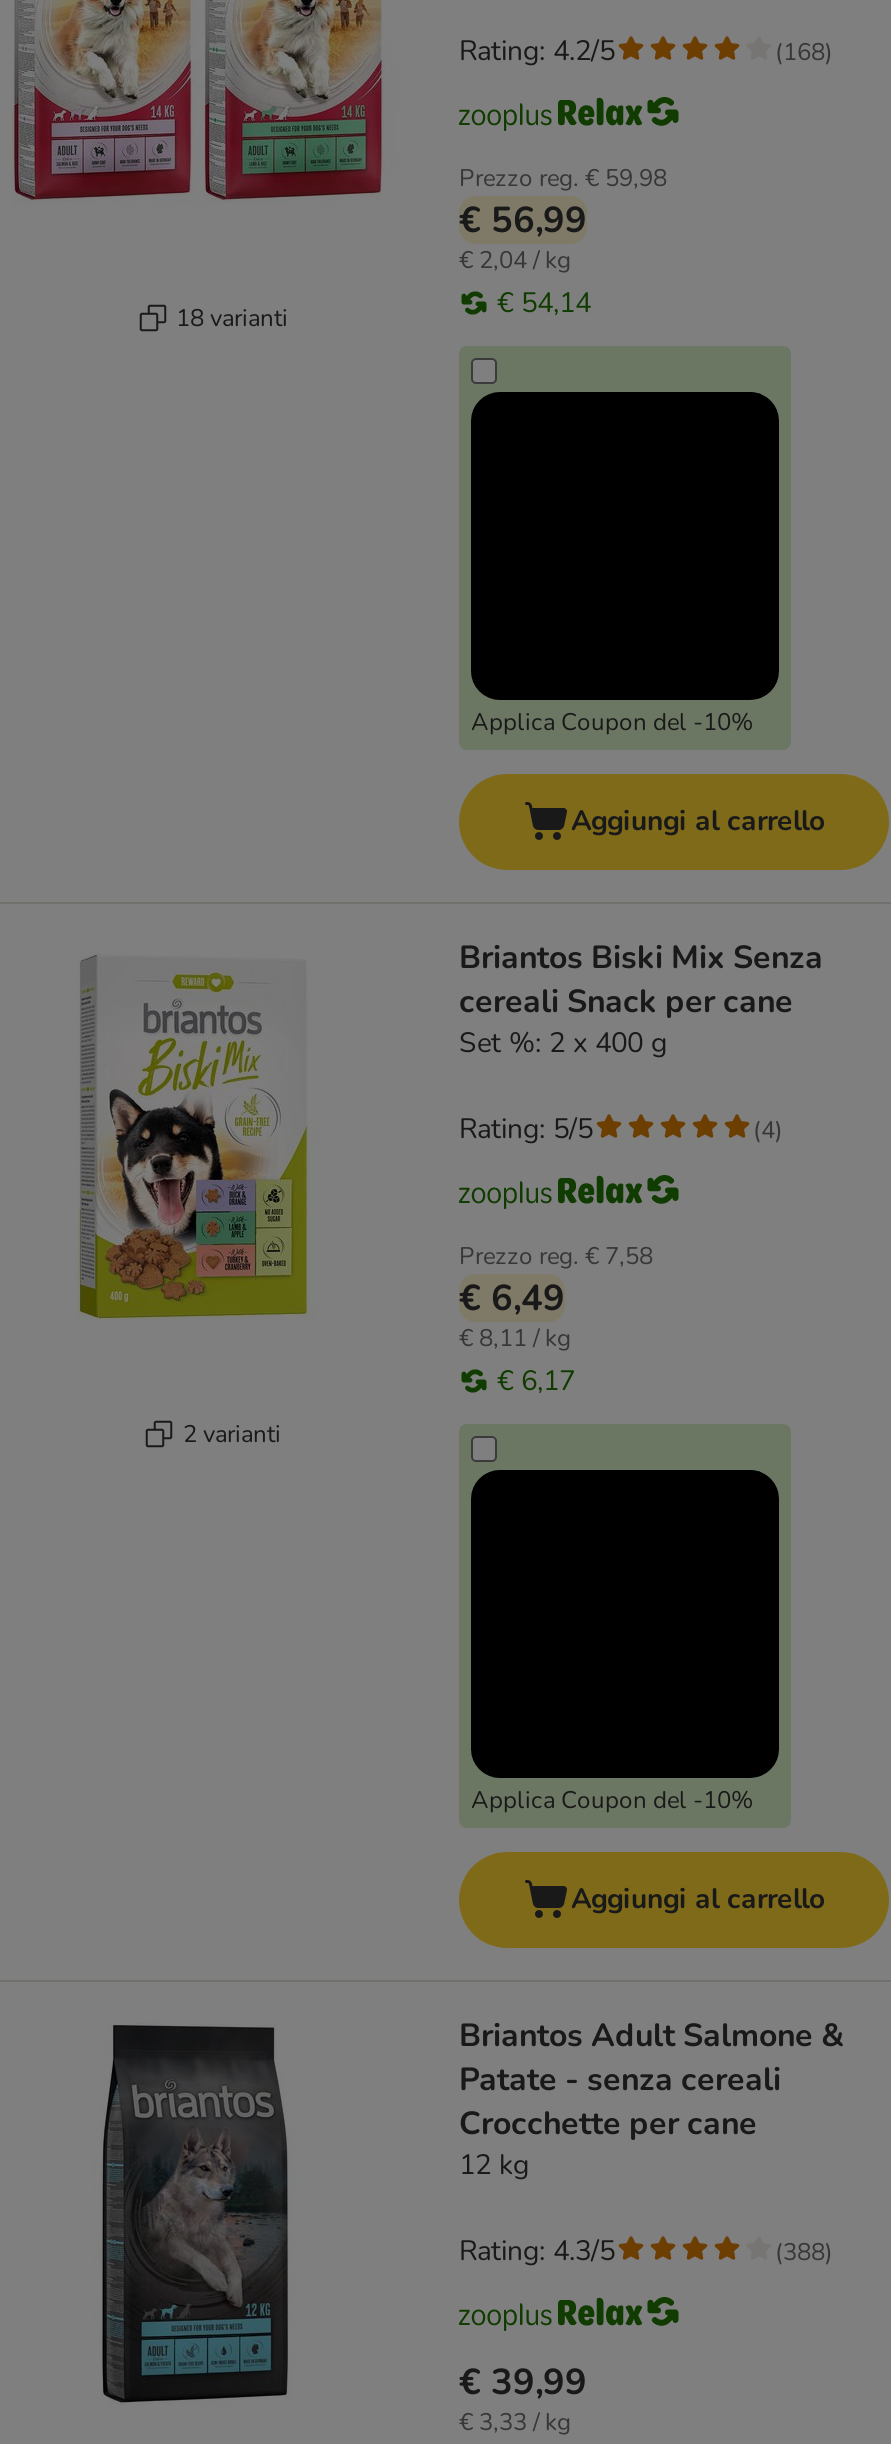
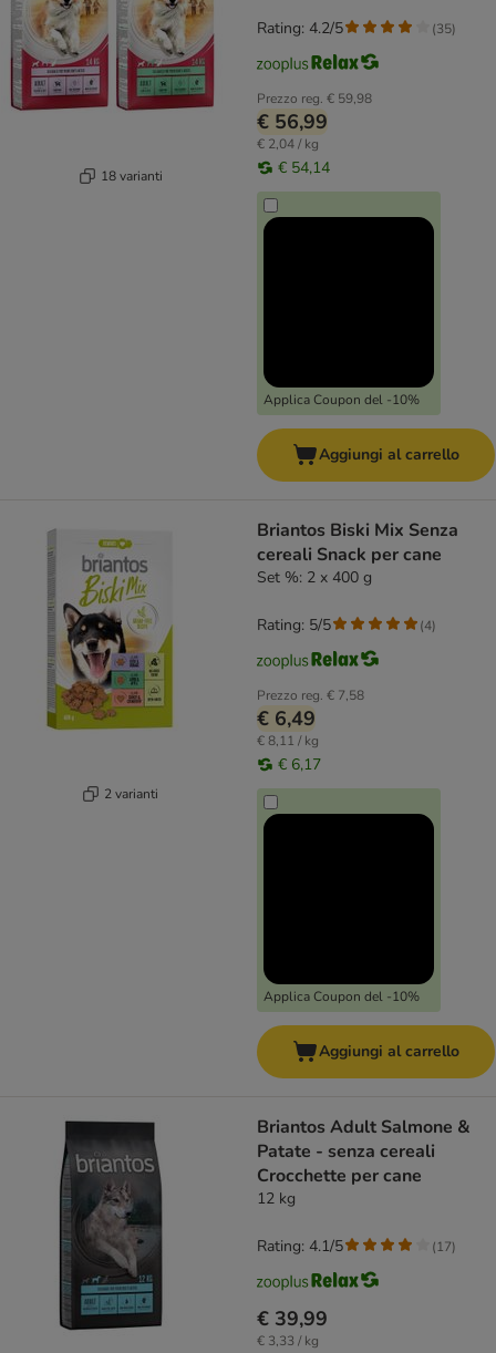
[775,35,833,67] (168) -> [432,19,456,37] (35)
[459,2232,615,2270] Rating: 4.3/5 -> [257,1236,343,1257] Rating: 4.1/5
[775,2235,833,2267] (388) -> [432,1237,456,1255] (17)

